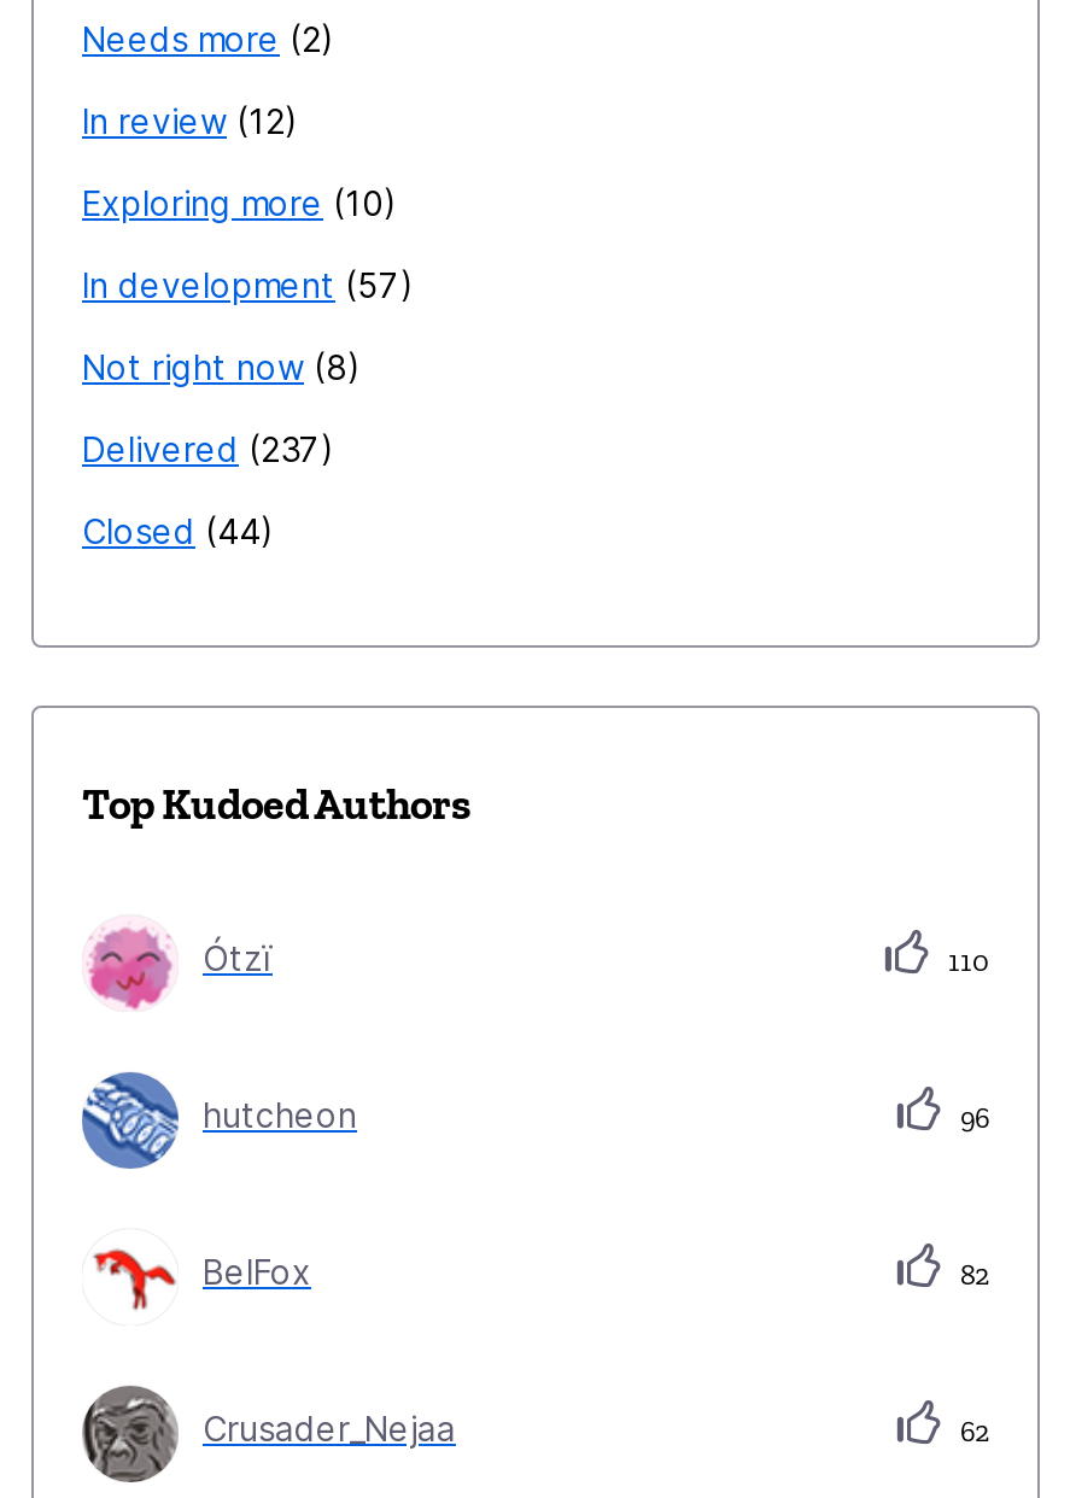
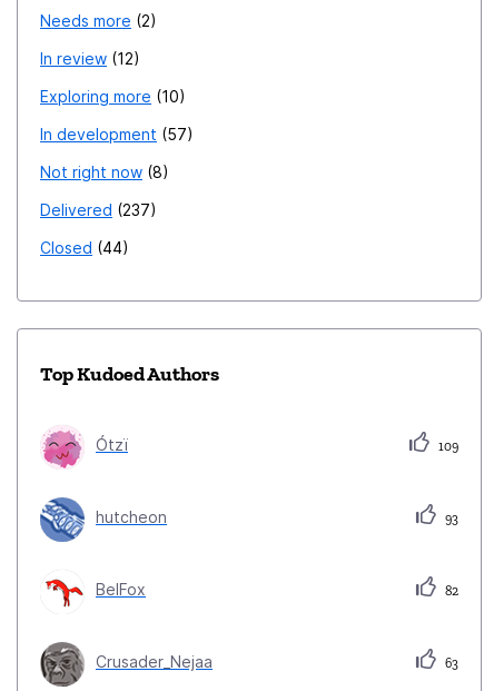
[941,945,989,979] 110 -> [435,439,458,454] 109
[953,1102,989,1136] 96 -> [442,511,458,527] 93
[953,1416,989,1450] 62 -> [442,656,458,671] 63

